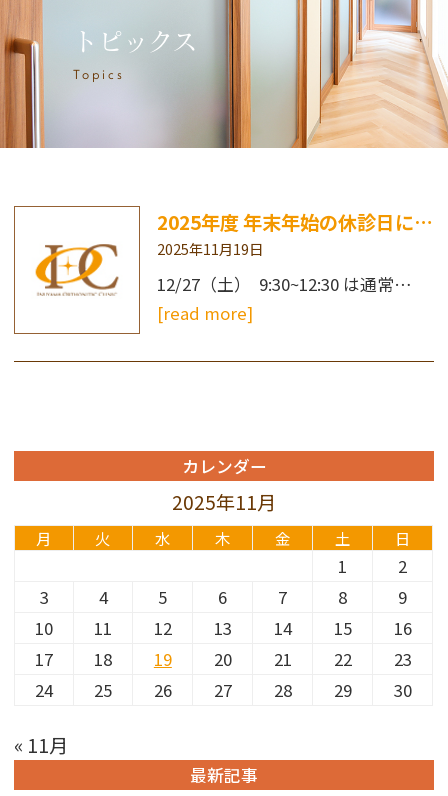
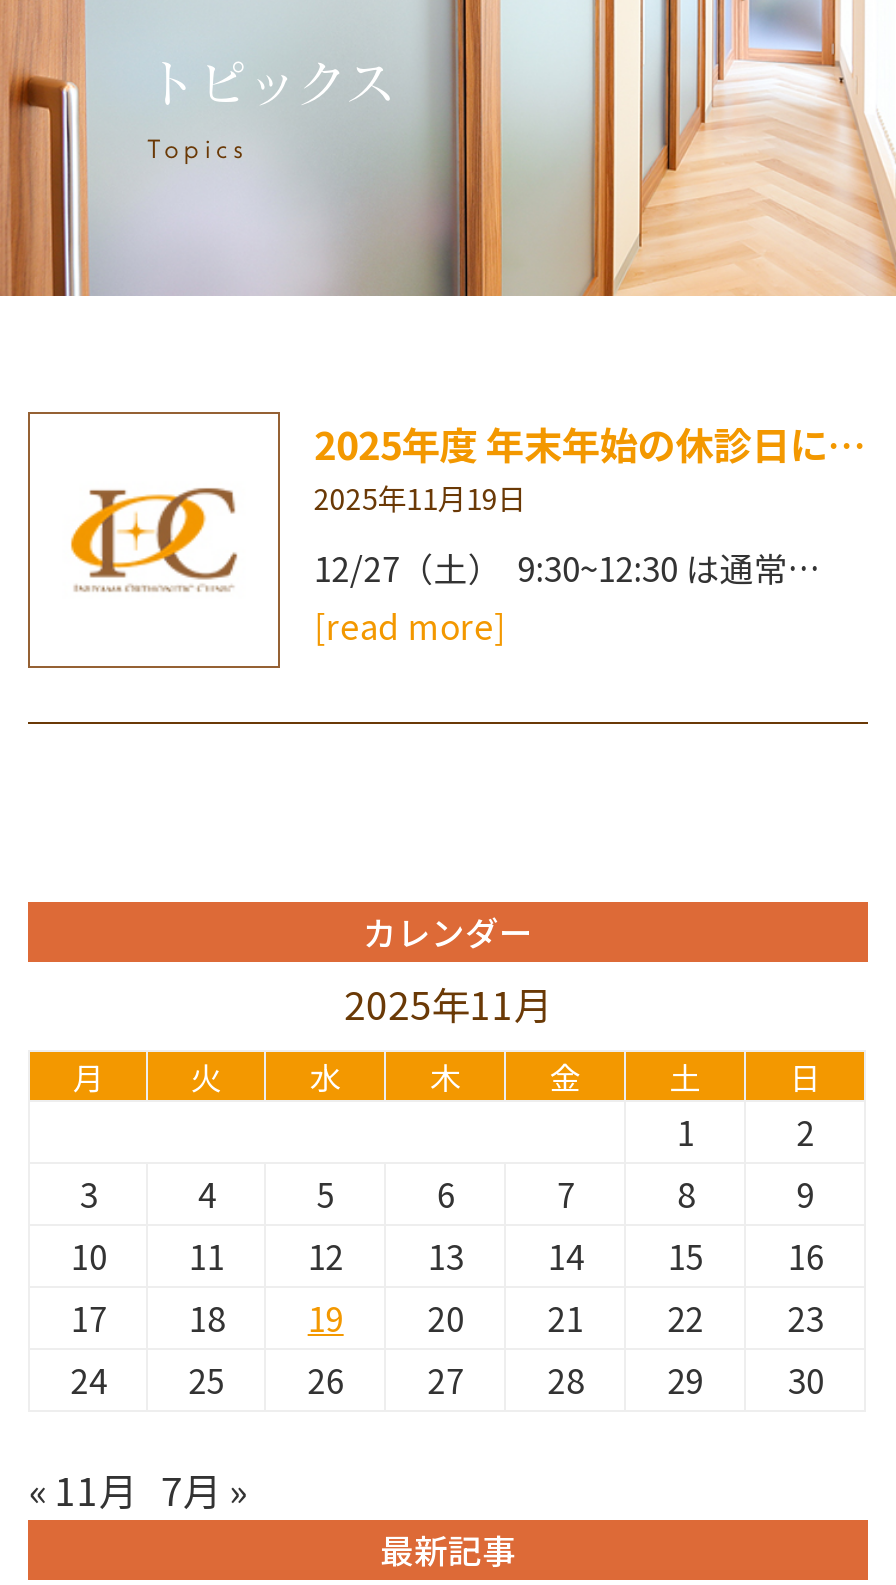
[14,731,68,759] « 11月 -> [29,1462,247,1518] « 11月 7月 »

